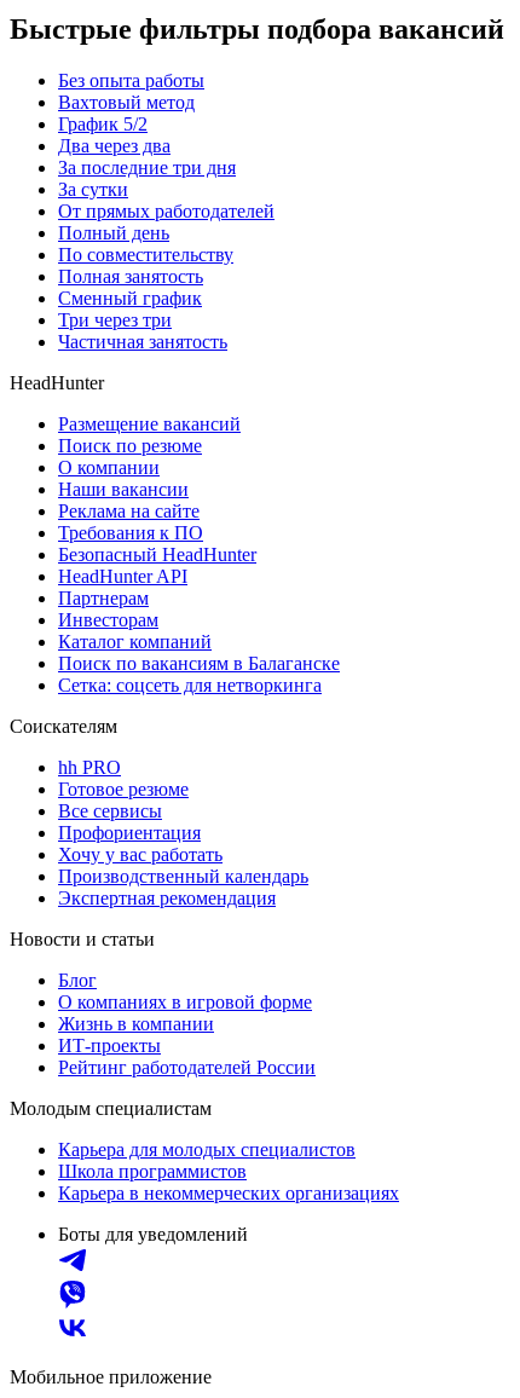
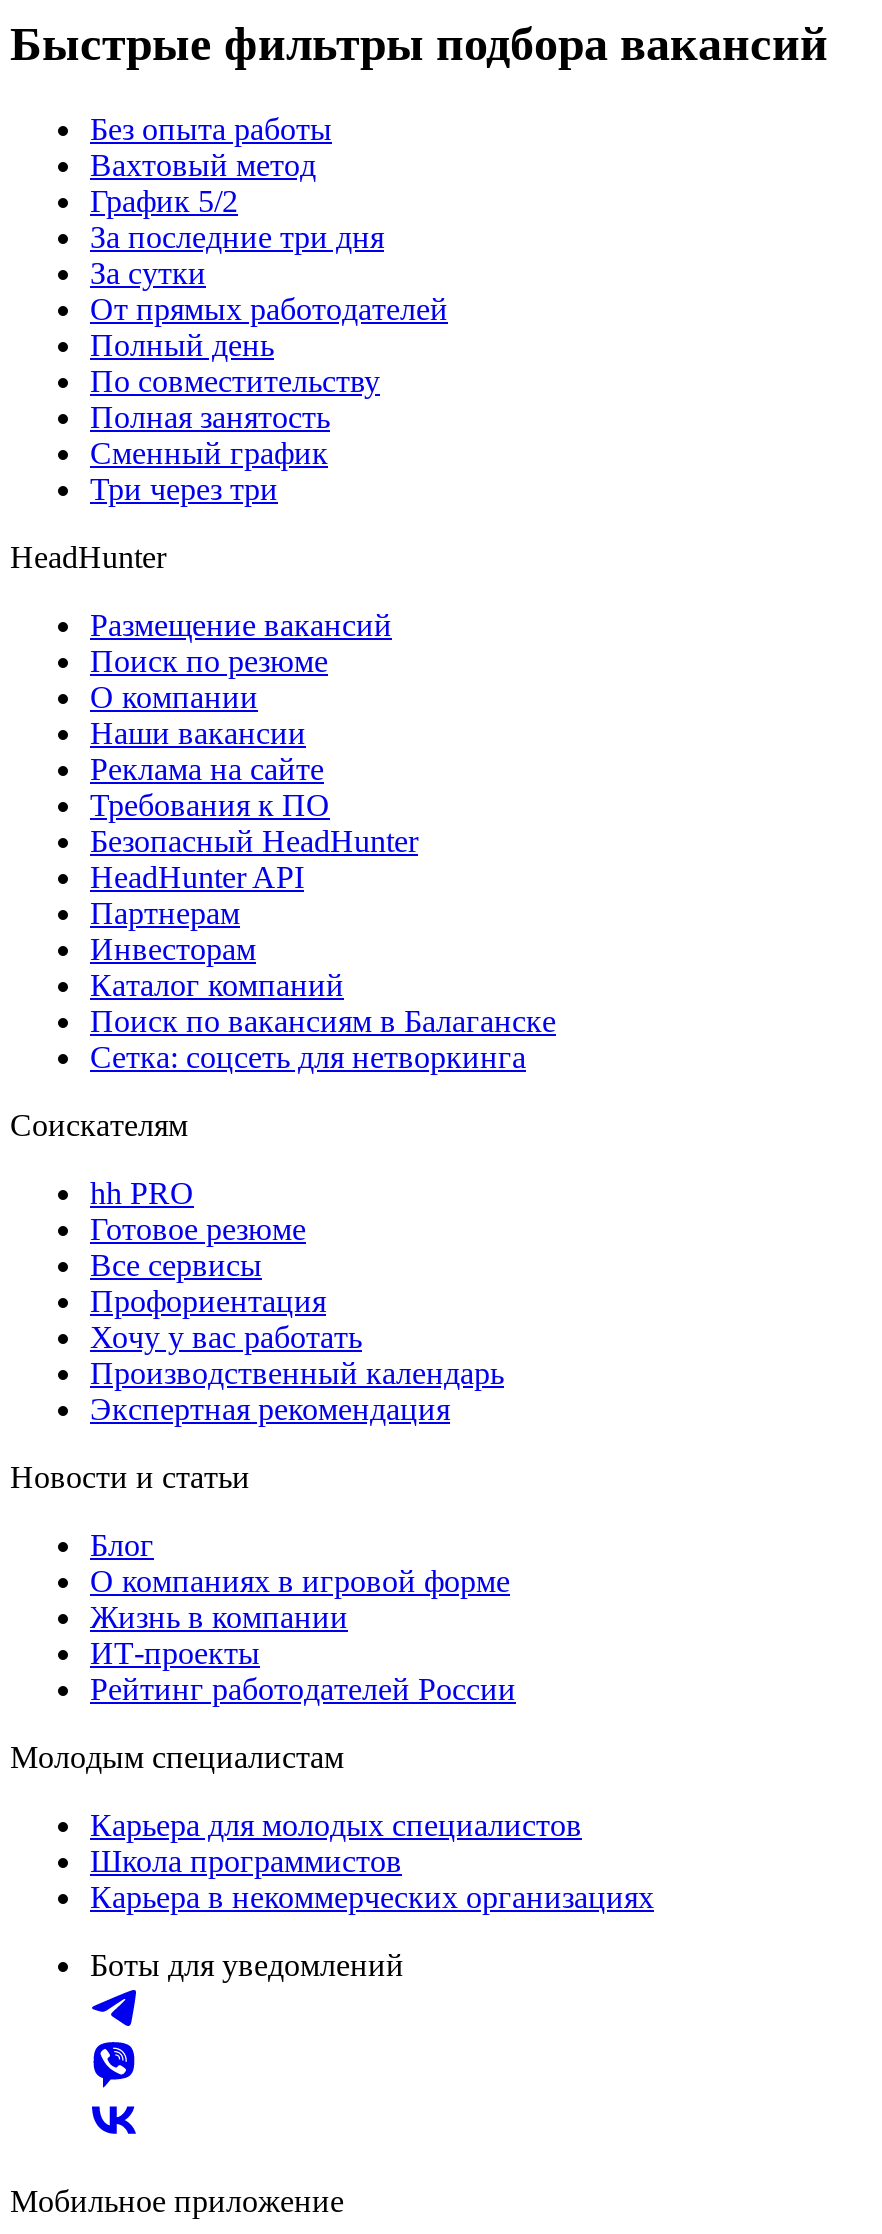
[58,135,171,156] Два через два -> none
[58,331,227,352] Частичная занятость -> none

